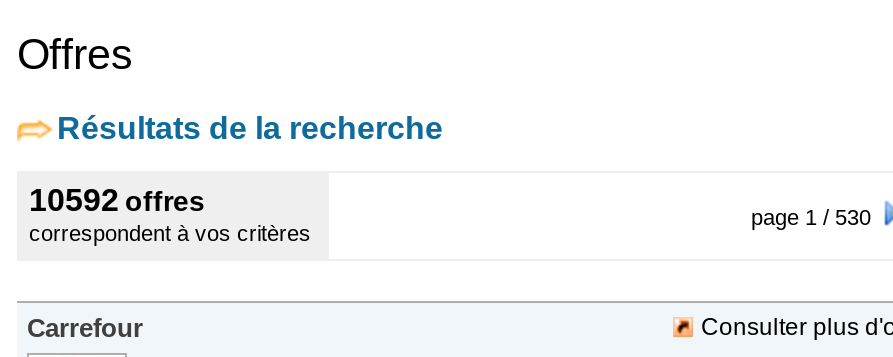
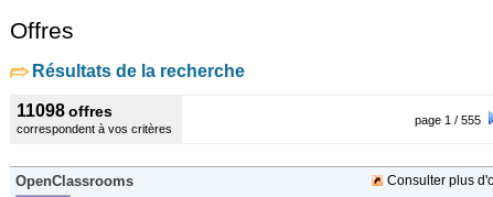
[29,183,205,217] 10592 offres -> [17,101,112,120] 11098 offres
[751,205,871,229] page 1 / 530 -> [415,113,481,127] page 1 / 555
[27,313,143,343] Carrefour -> [15,173,133,189] OpenClassrooms

